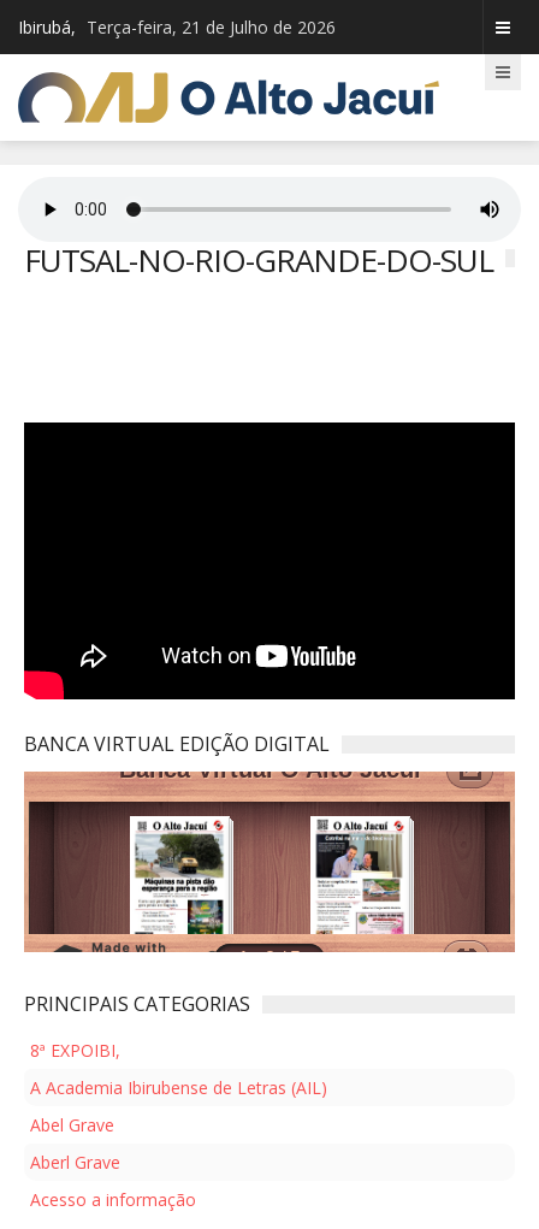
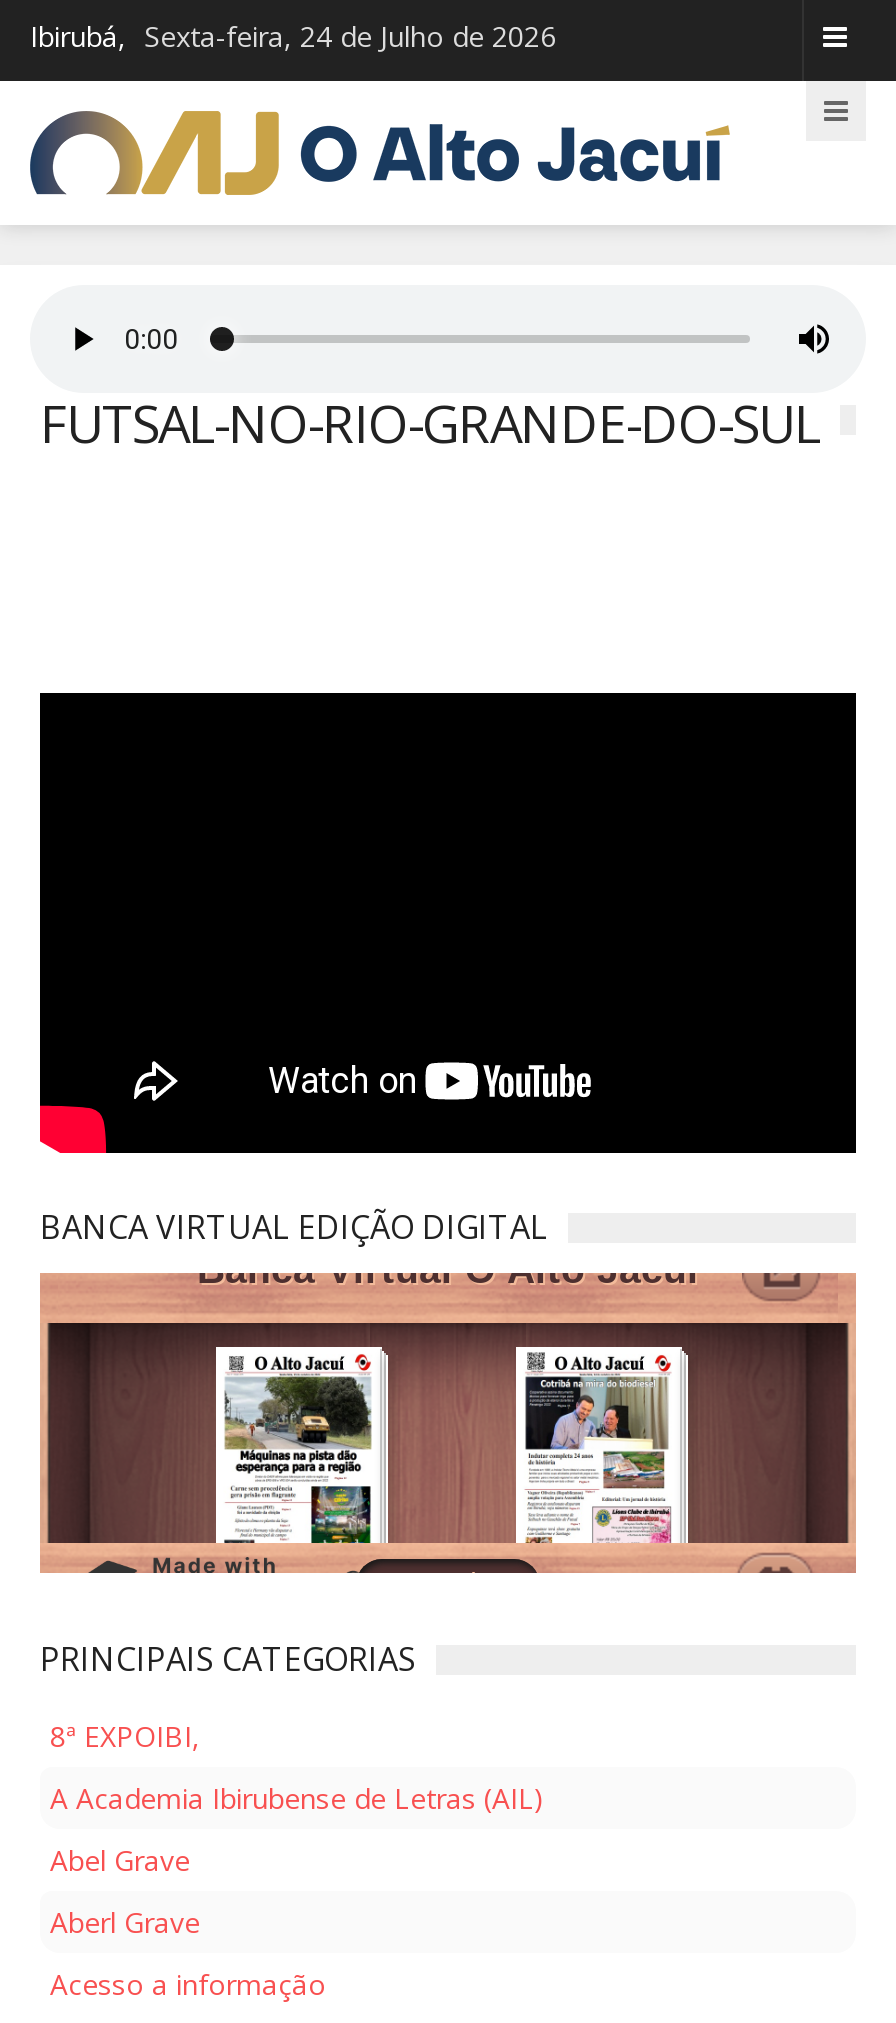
[18,16,336,39] Ibirubá, Terça-feira, 21 de Julho de 2026 -> [30,17,556,55] Ibirubá, Sexta-feira, 24 de Julho de 2026

